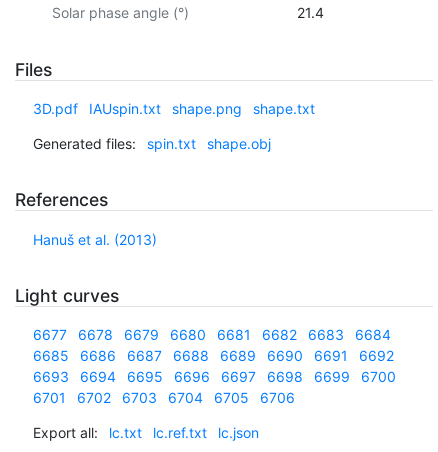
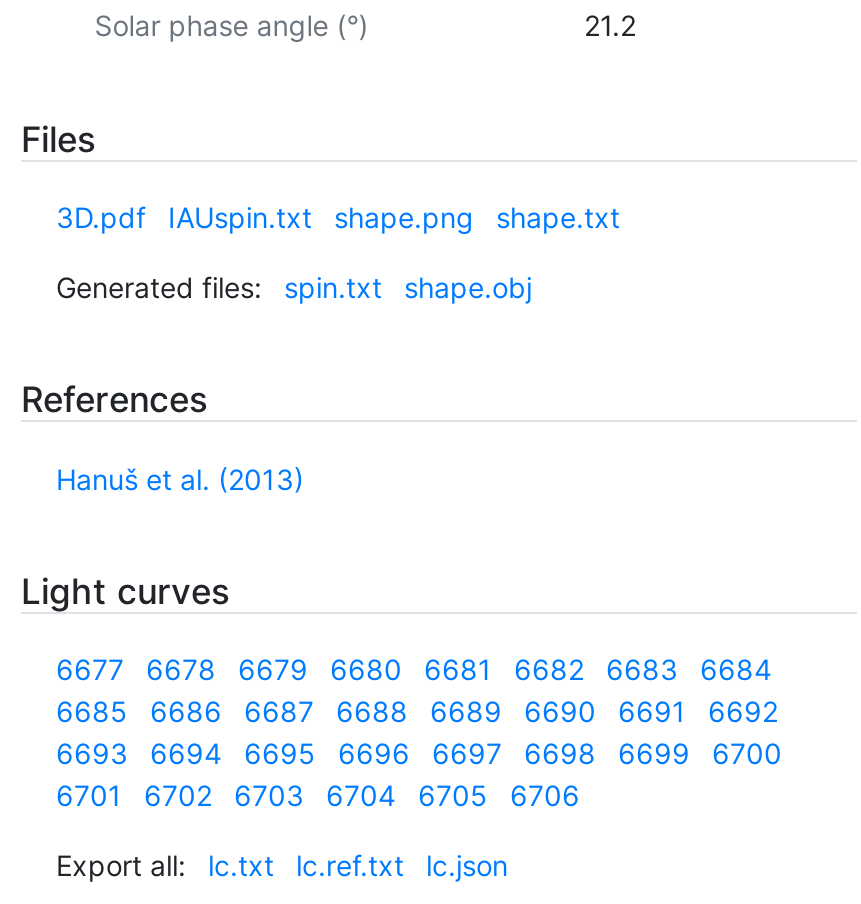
[296,4,323,21] 21.4 -> [584,8,636,42] 21.2

